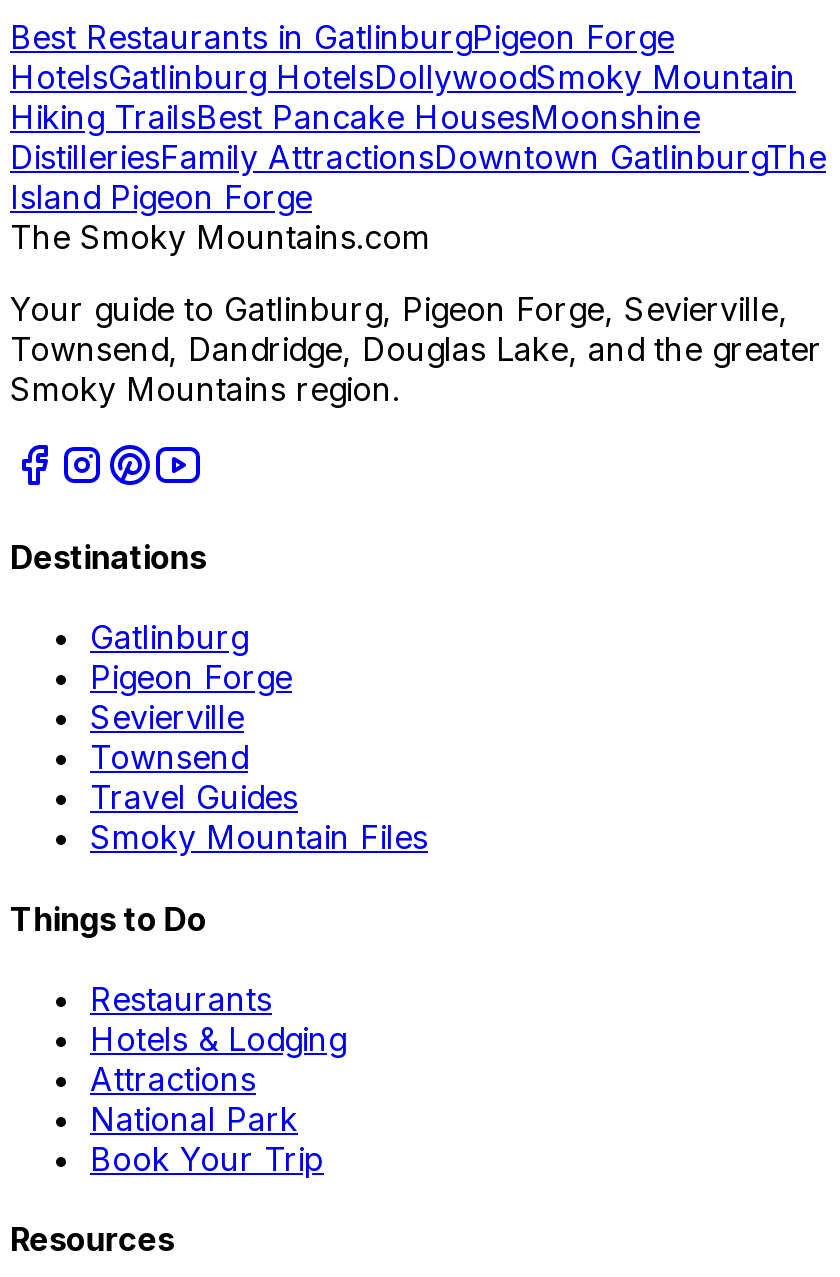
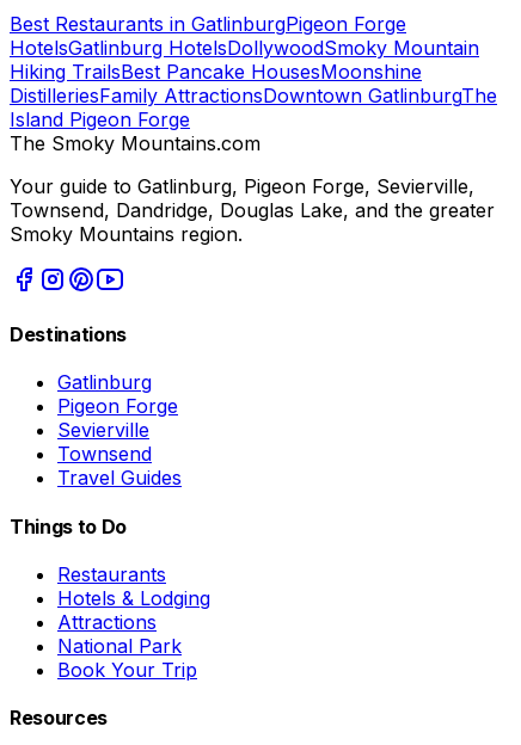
[90,818,428,858] Smoky Mountain Files -> none

